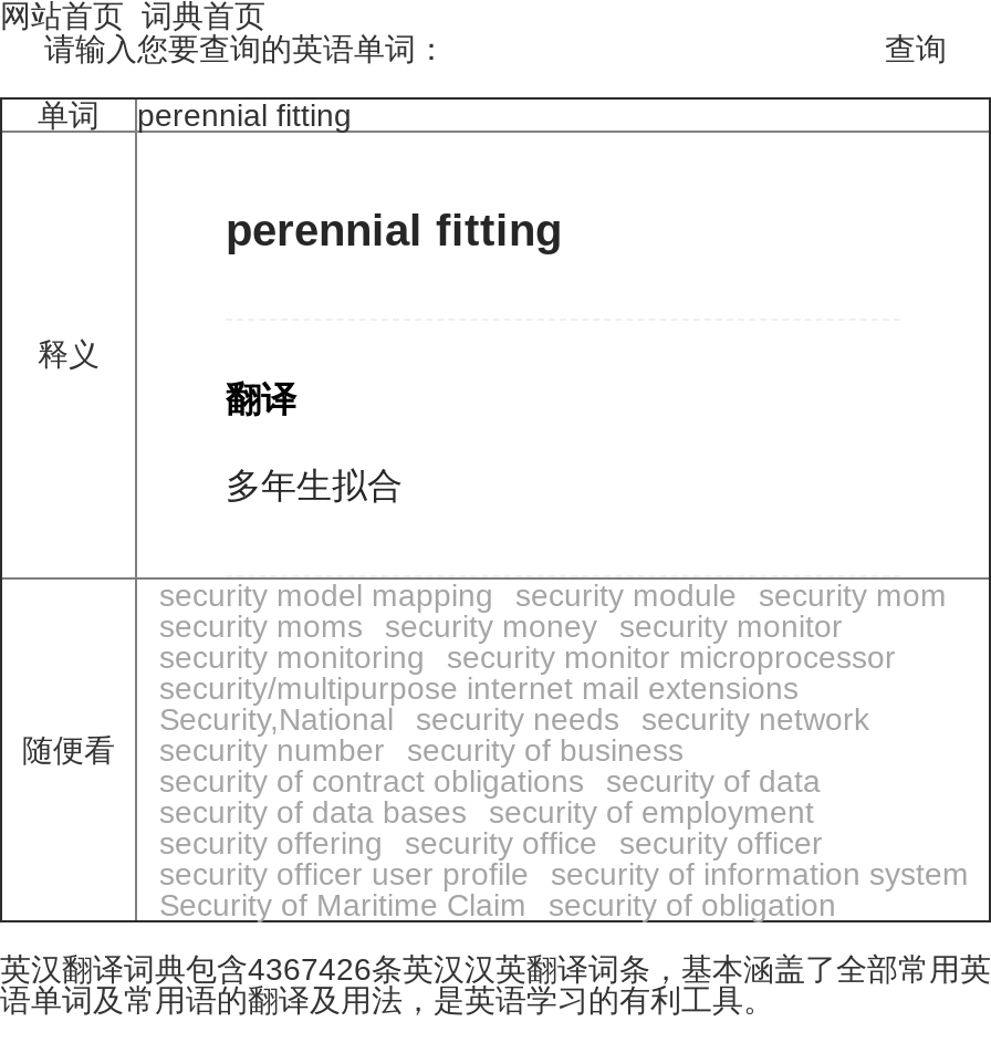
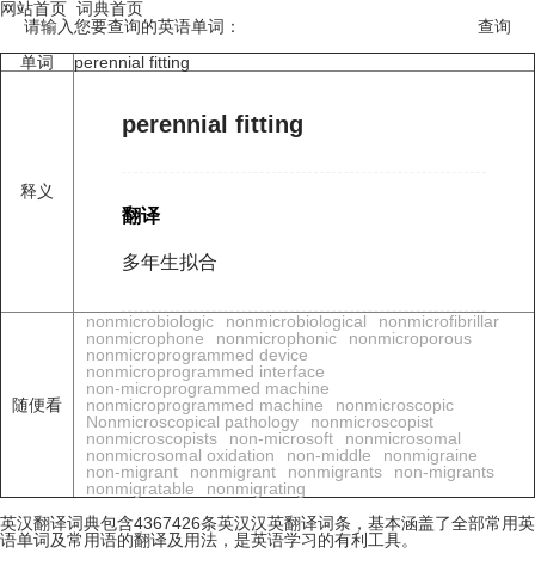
[159,577,969,922] security model mapping | security module | security mom | security moms | security money | security monitor | security monitoring | security monitor microprocessor | security/multipurpose internet mail extensions | Security,National | security needs | security network | security number | security of business | security of contract obligations | security of data | security of data bases | security of employment | security offering | security office | security officer | security officer user profile | security of information system | Security of Maritime Claim | security of obligation -> [86,312,499,498] nonmicrobiologic | nonmicrobiological | nonmicrofibrillar | nonmicrophone | nonmicrophonic | nonmicroporous | nonmicroprogrammed device | nonmicroprogrammed interface | non-microprogrammed machine | nonmicroprogrammed machine | nonmicroscopic | Nonmicroscopical pathology | nonmicroscopist | nonmicroscopists | non-microsoft | nonmicrosomal | nonmicrosomal oxidation | non-middle | nonmigraine | non-migrant | nonmigrant | nonmigrants | non-migrants | nonmigratable | nonmigrating

